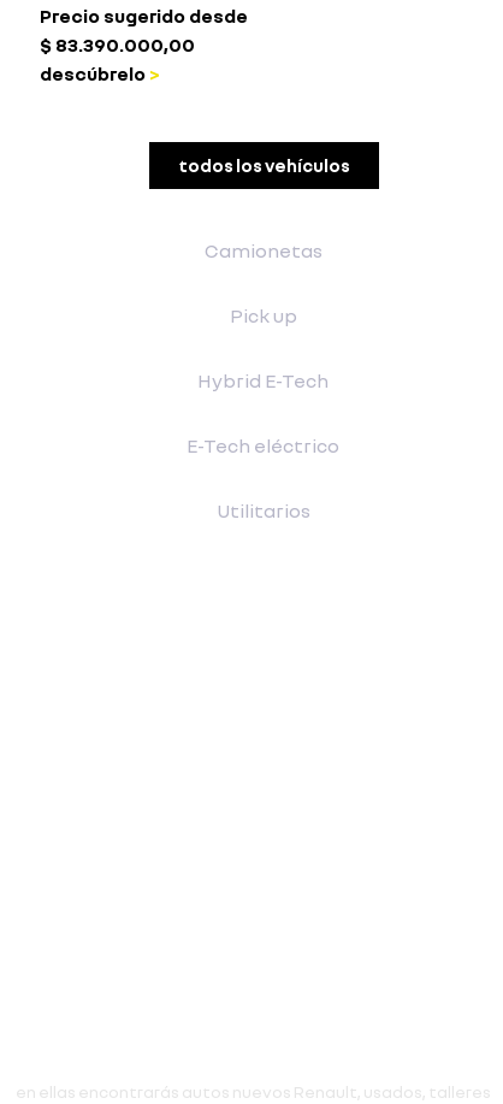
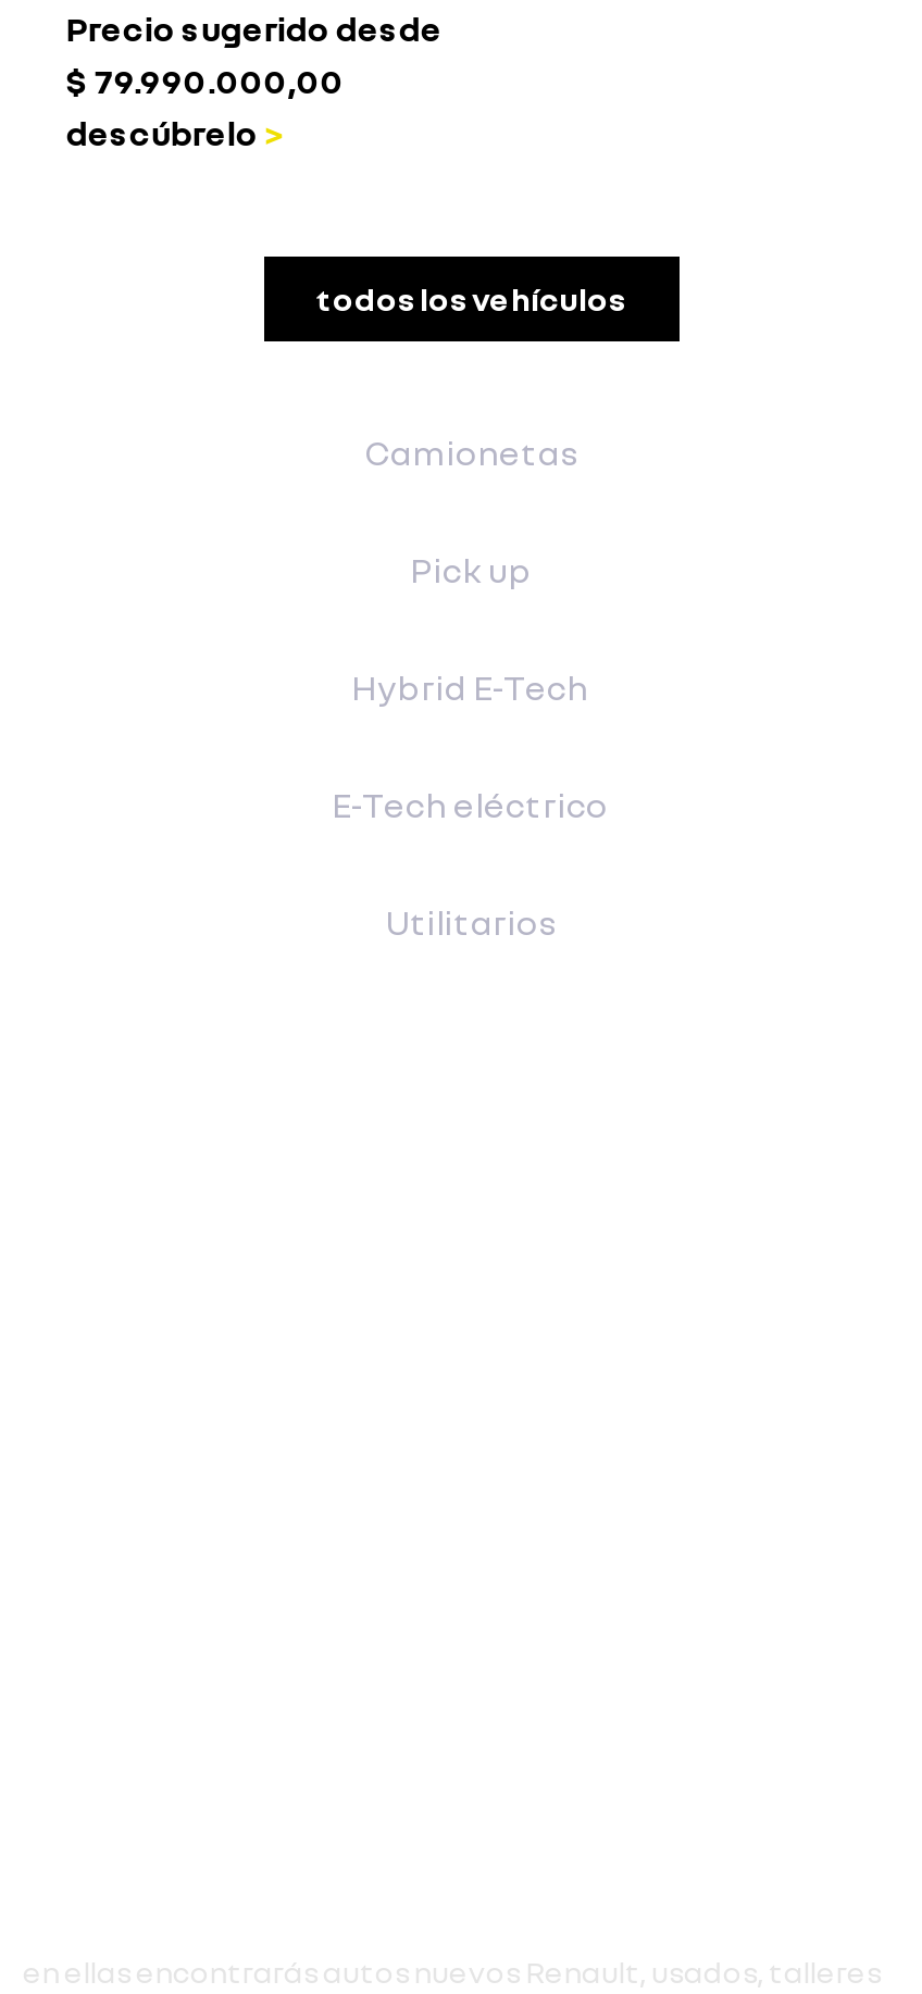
[40,33,195,57] $ 83.390.000,00 -> [66,59,344,103] $ 79.990.000,00

